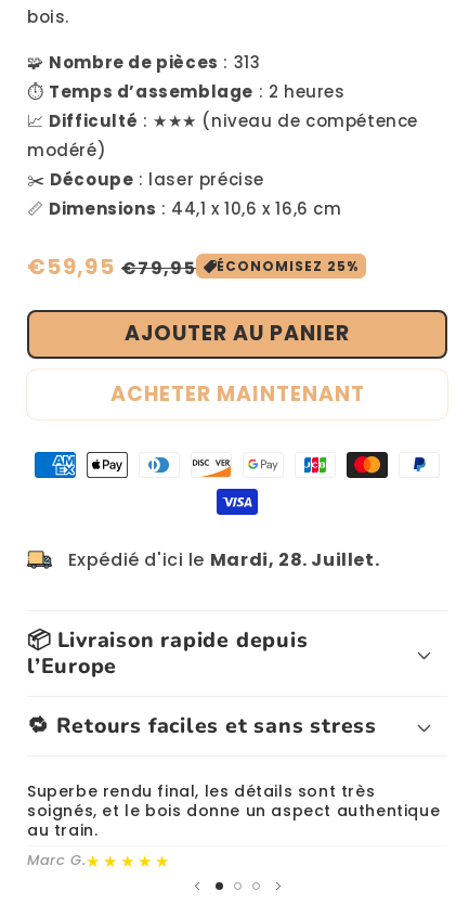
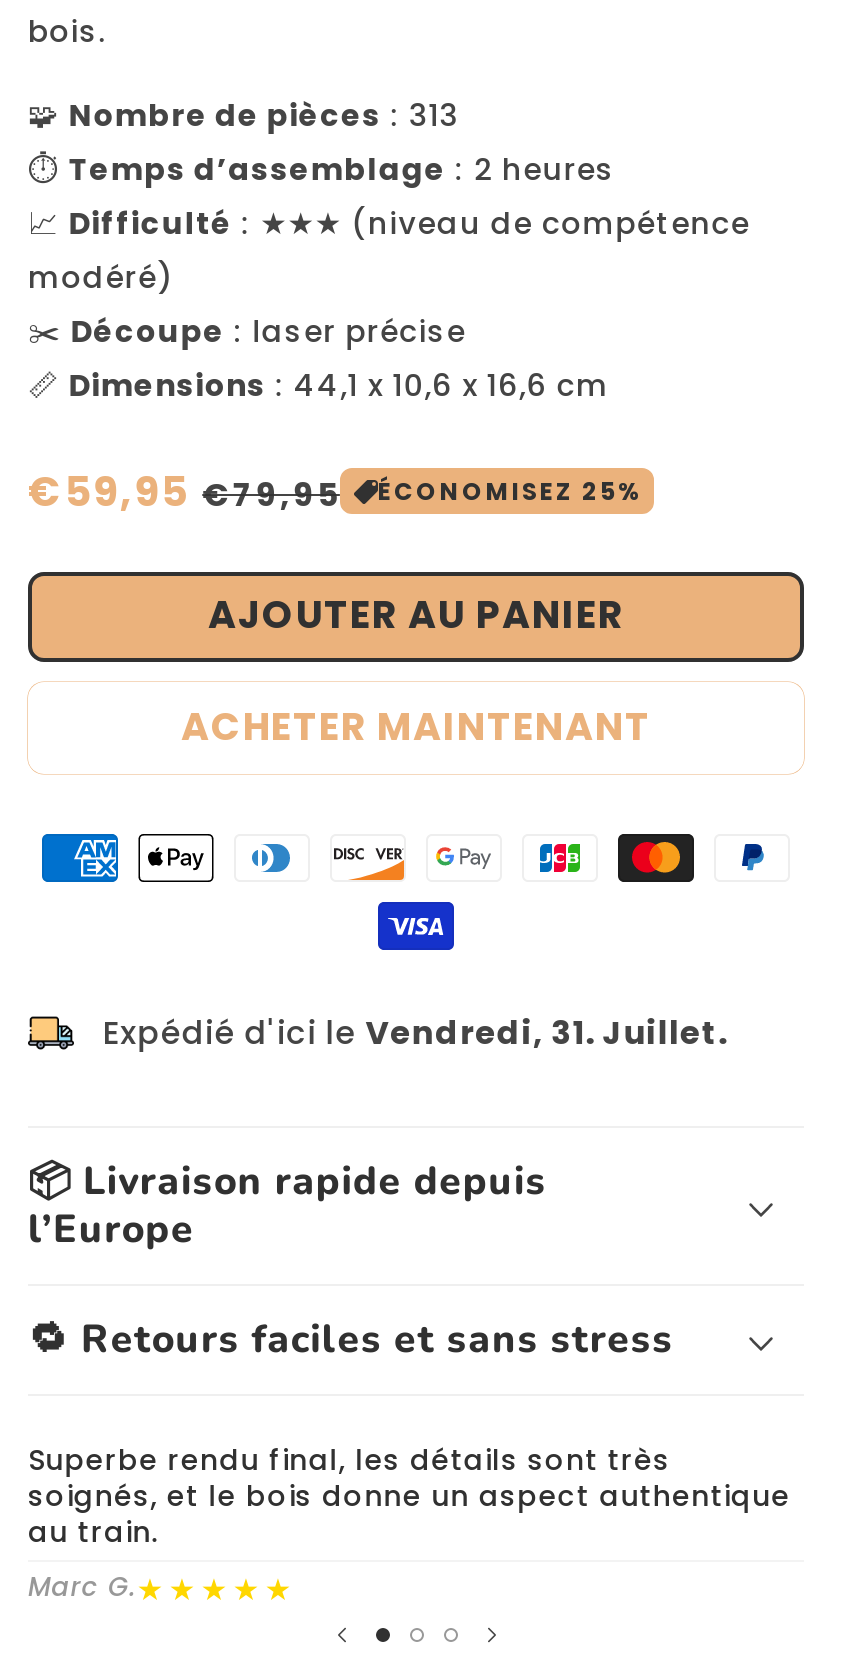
[68,547,379,572] Expédié d'ici le Mardi, 28. Juillet. -> [103,1010,728,1056] Expédié d'ici le Vendredi, 31. Juillet.

